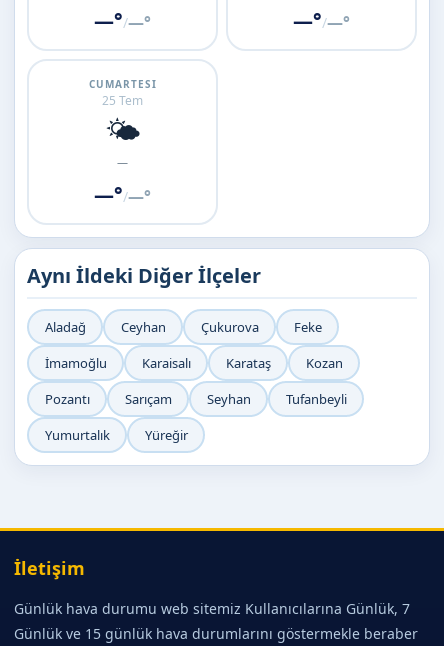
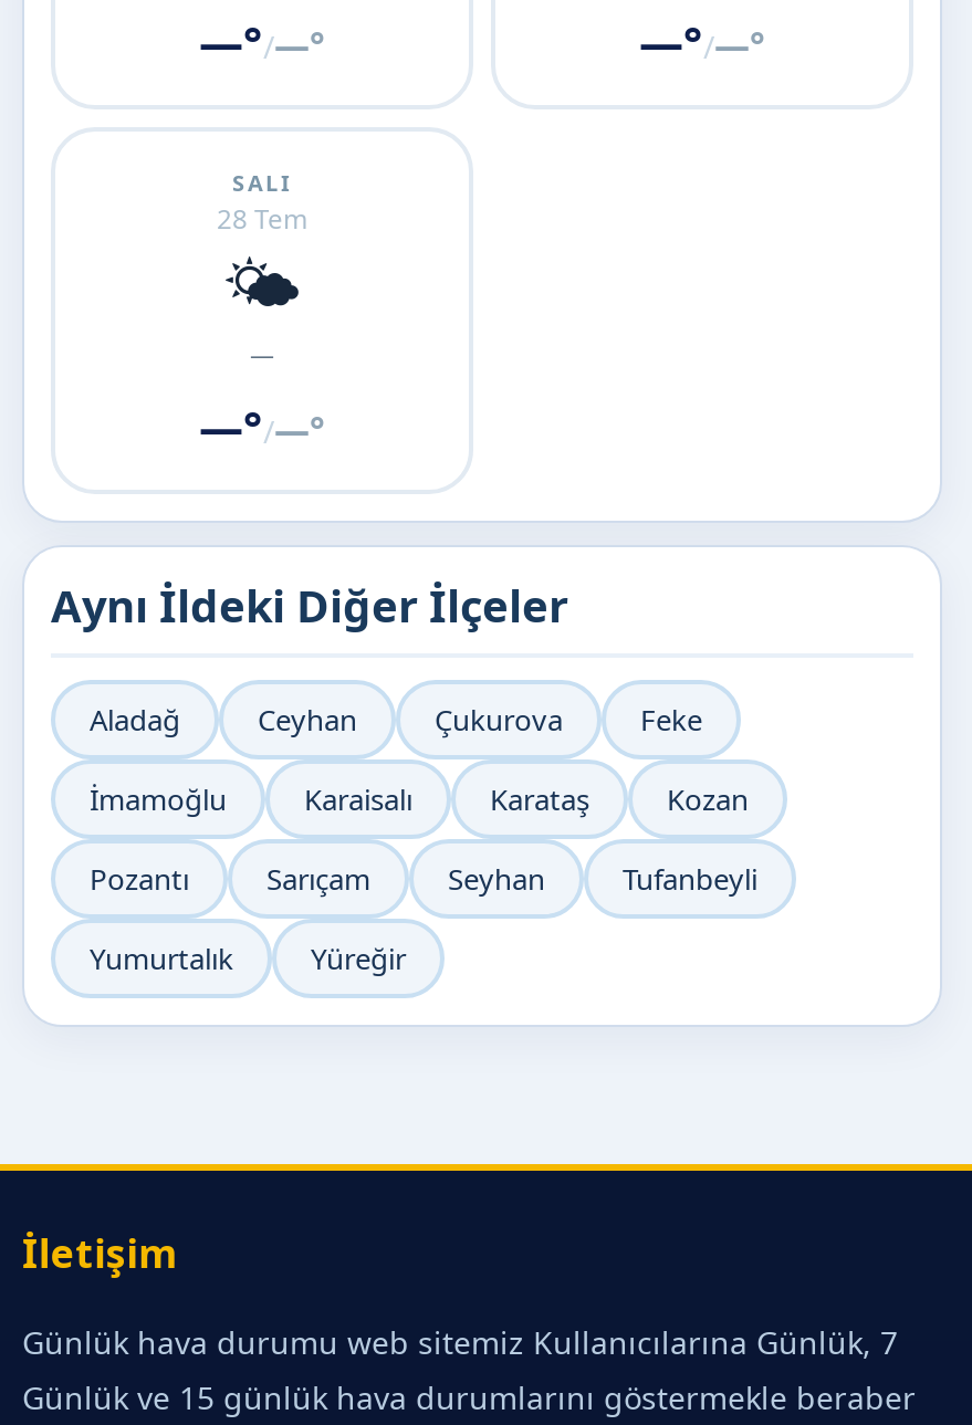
[88,76,156,108] CUMARTESI | 25 Tem -> [217,166,307,237] SALI | 28 Tem

